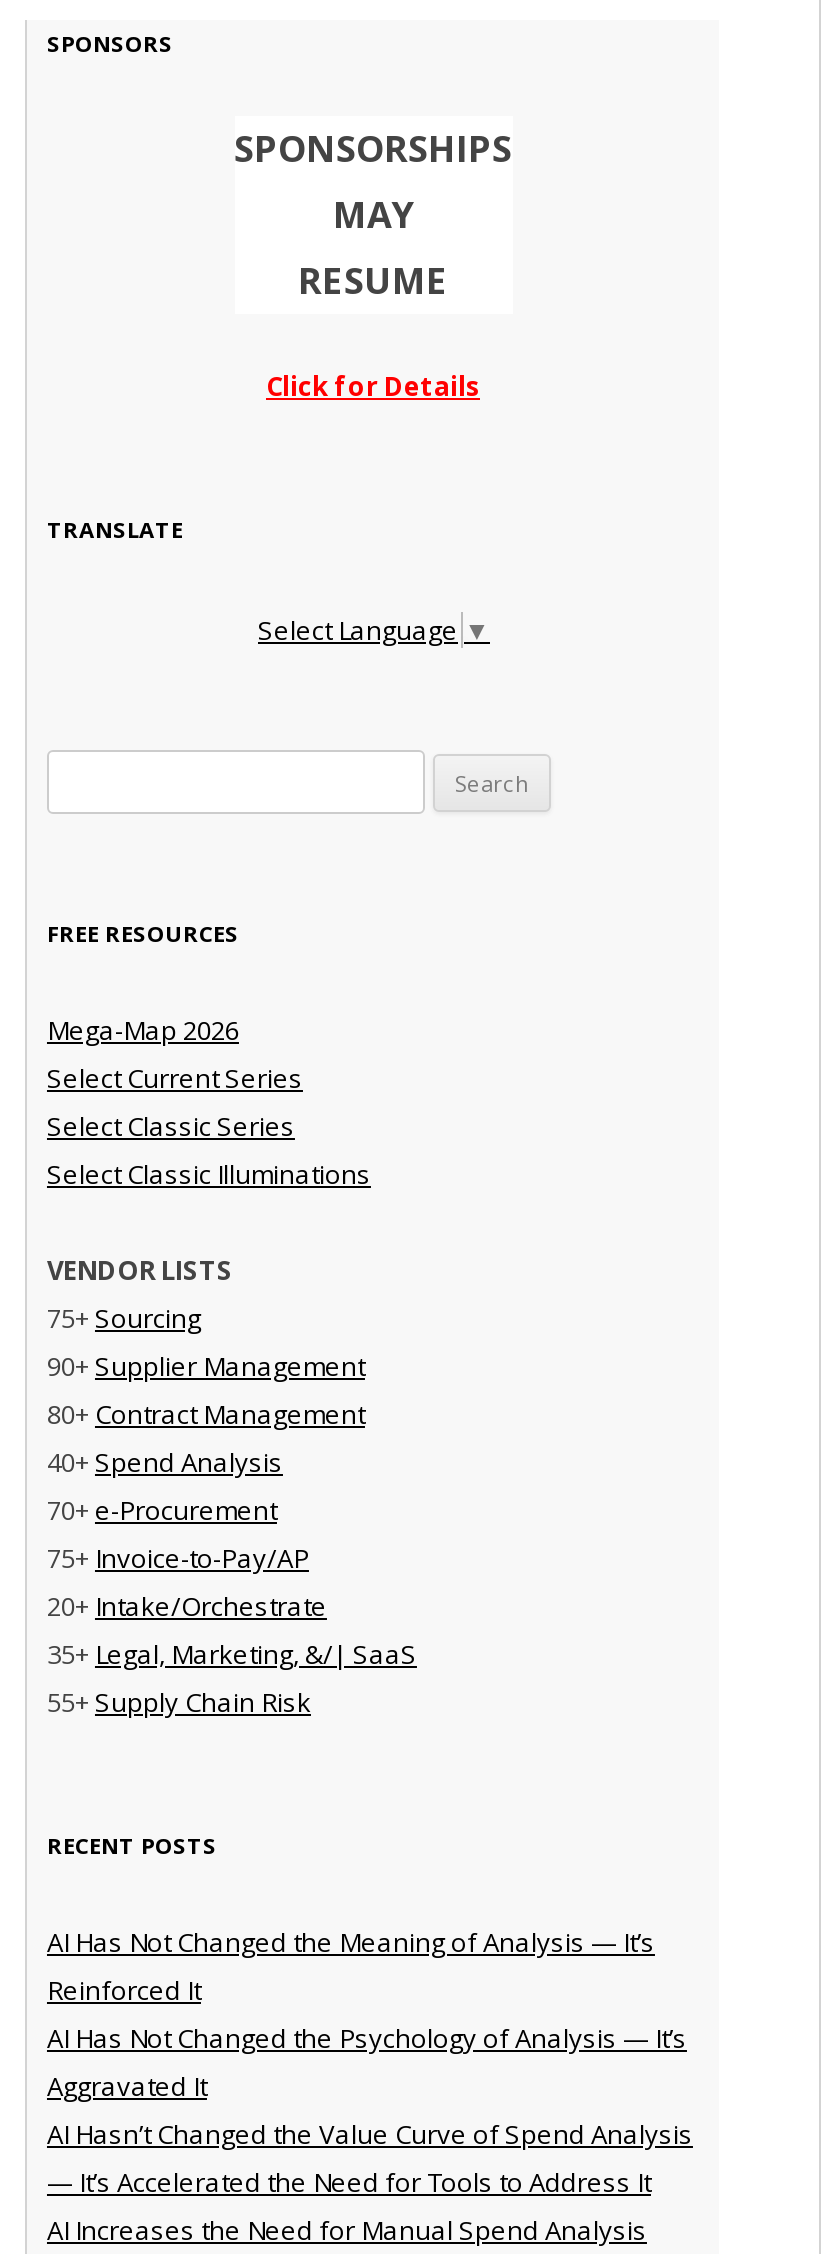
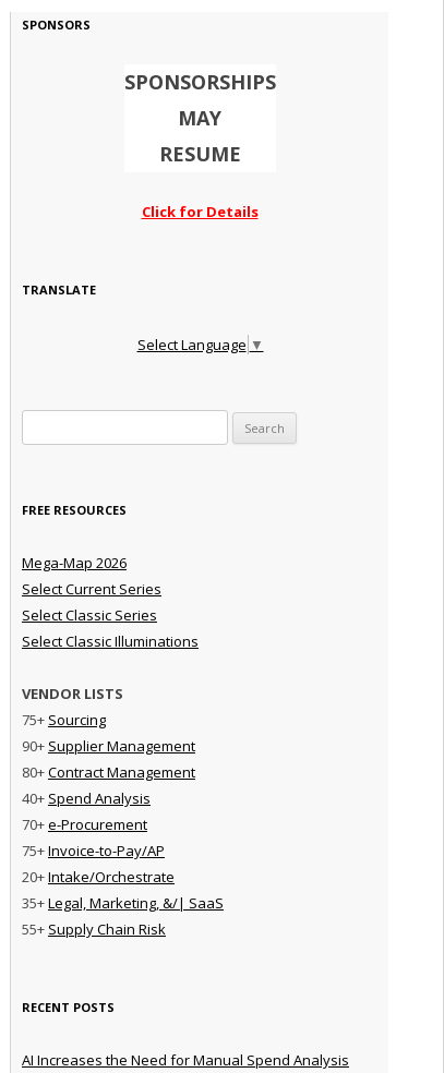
[47,1923,693,2199] AI Has Not Changed the Meaning of Analysis — It’s | Reinforced It | AI Has Not Changed the Psychology of Analysis — It’s | Aggravated It | AI Hasn’t Changed the Value Curve of Spend Analysis | — It’s Accelerated the Need for Tools to Address It -> none

